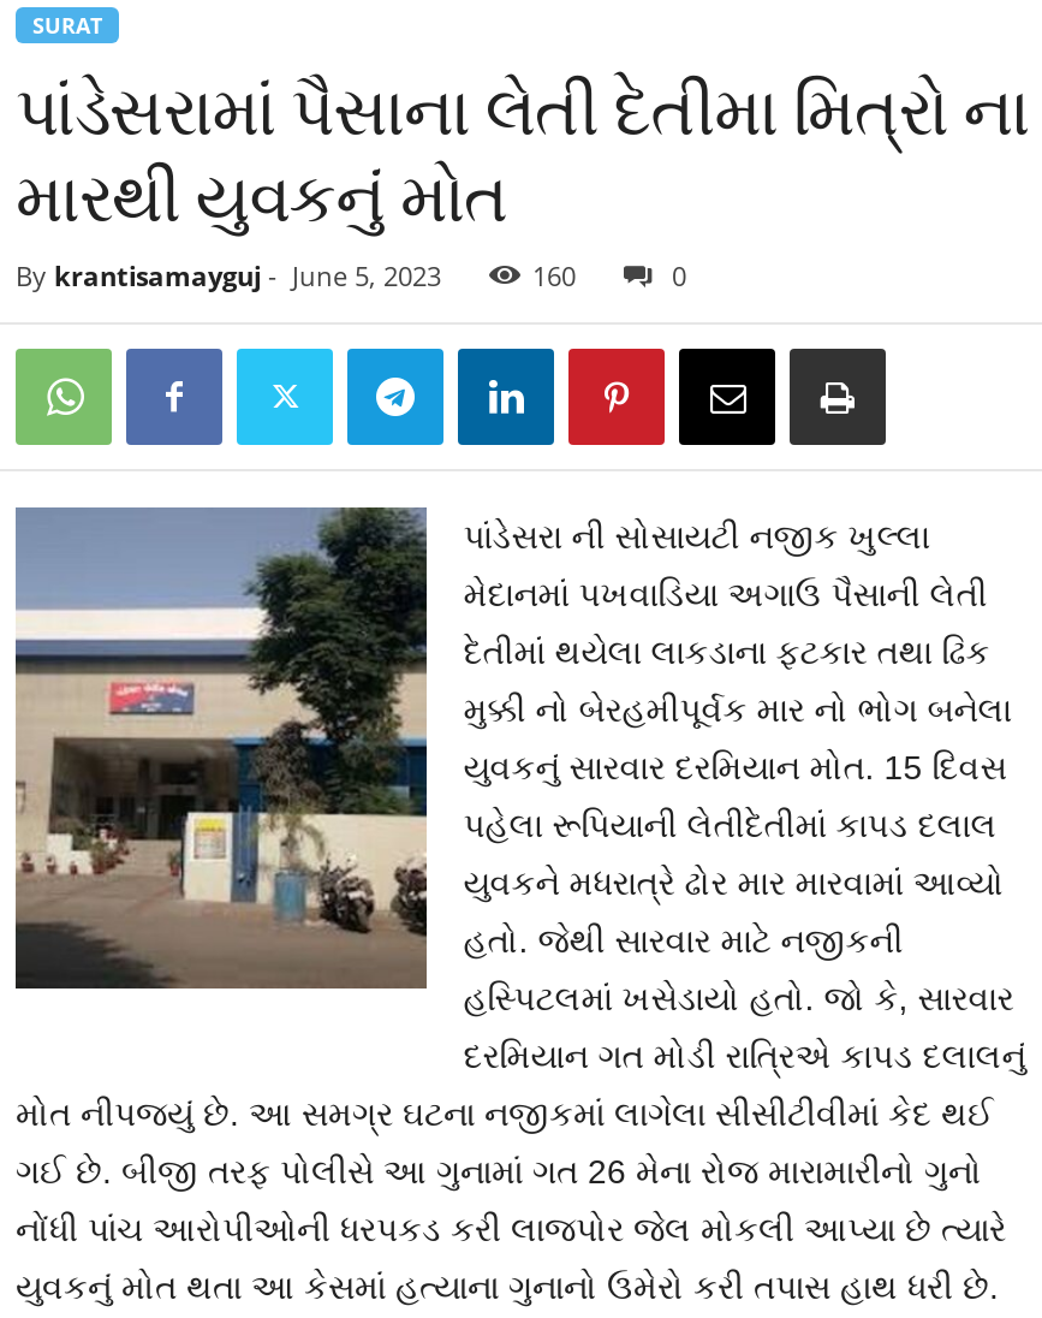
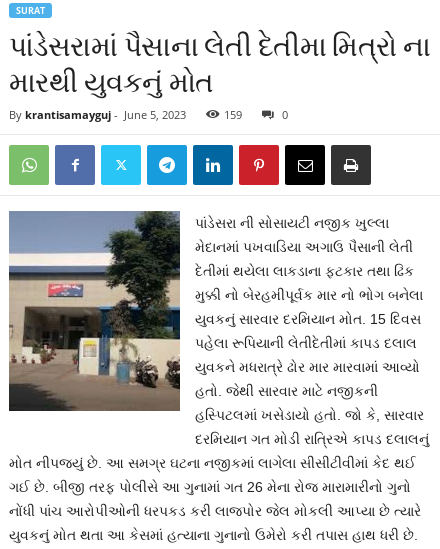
[532,257,576,293] 160 -> [224,107,242,122] 159

